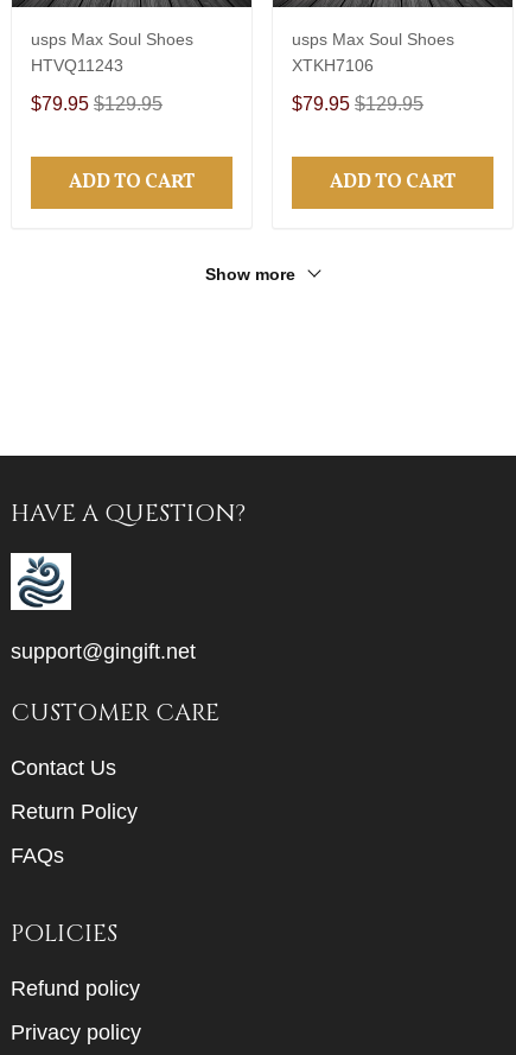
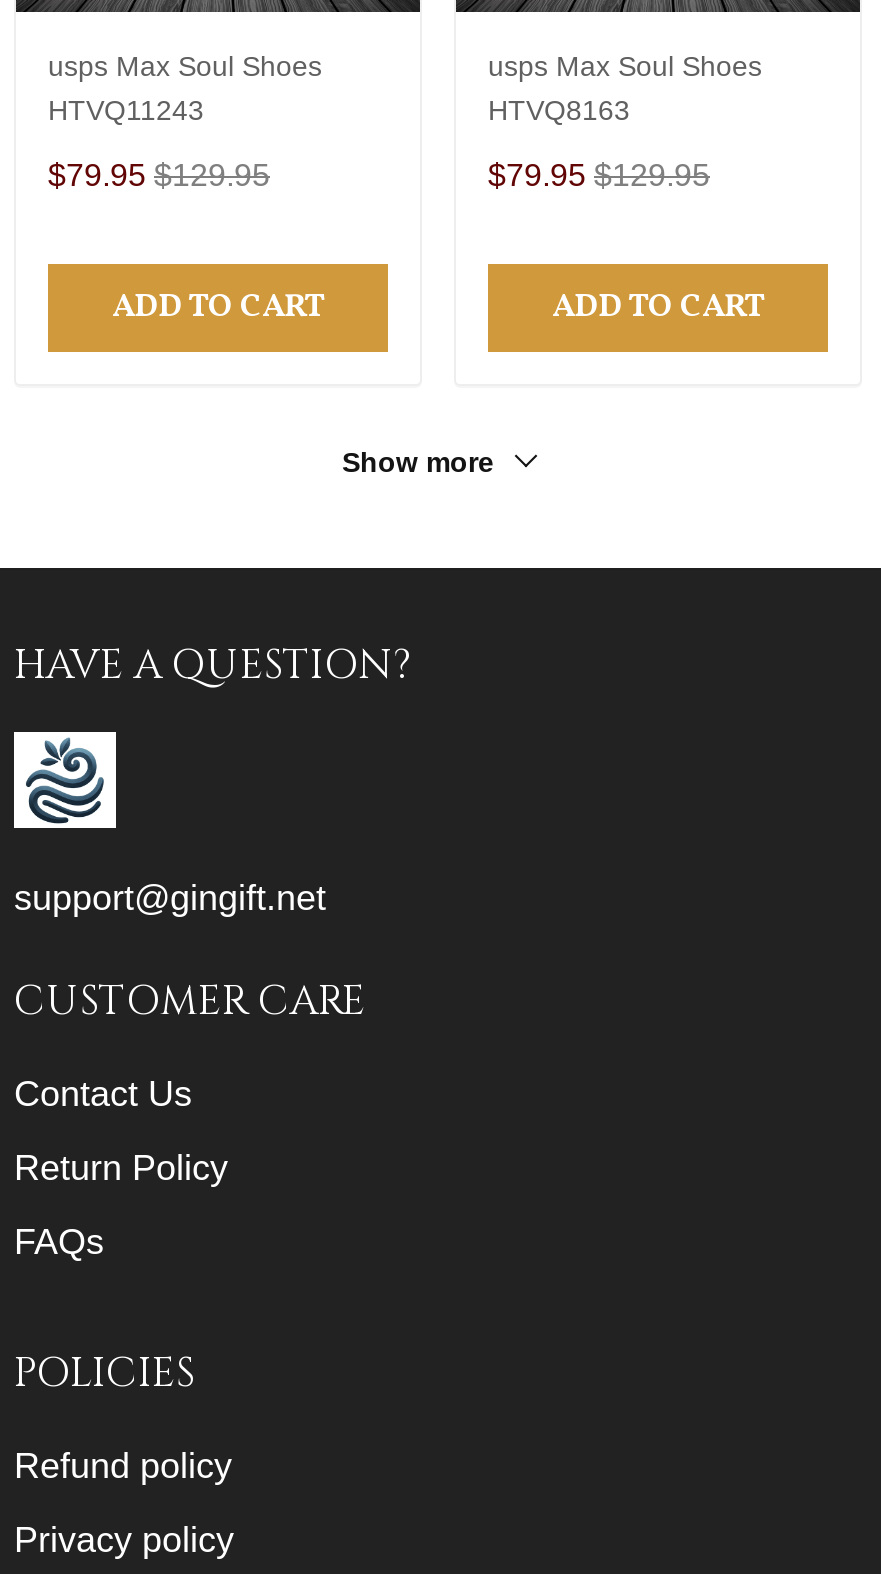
[292,56,374,75] XTKH7106 -> [488,95,630,127] HTVQ8163

